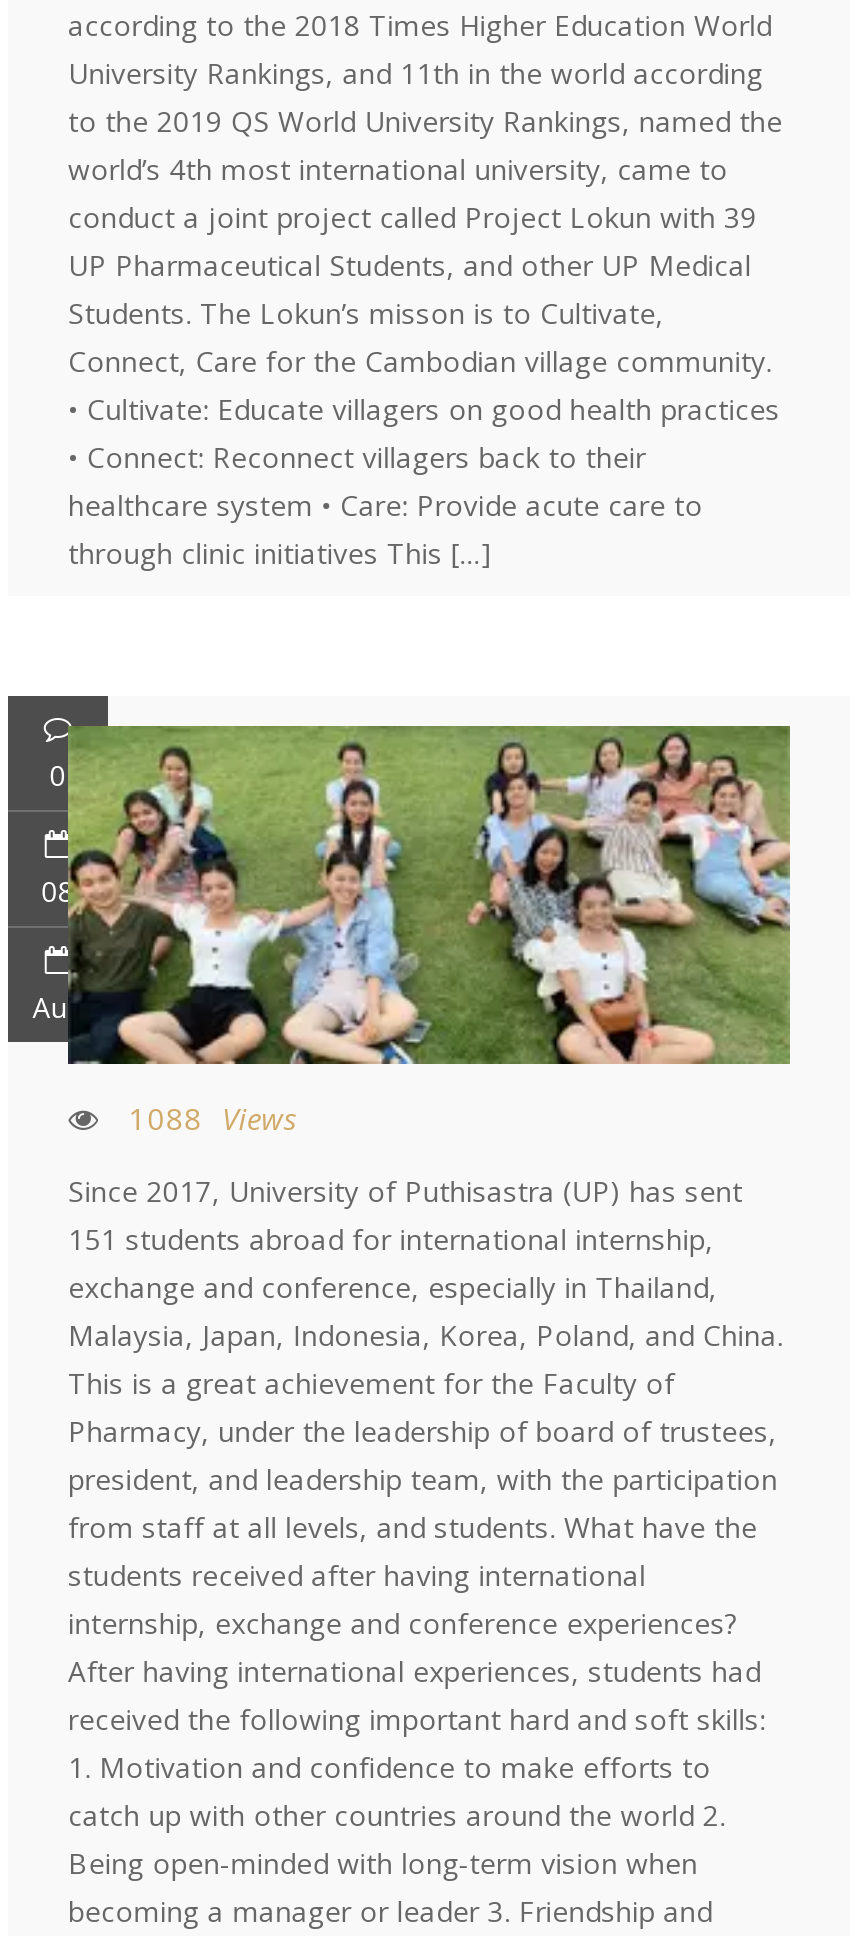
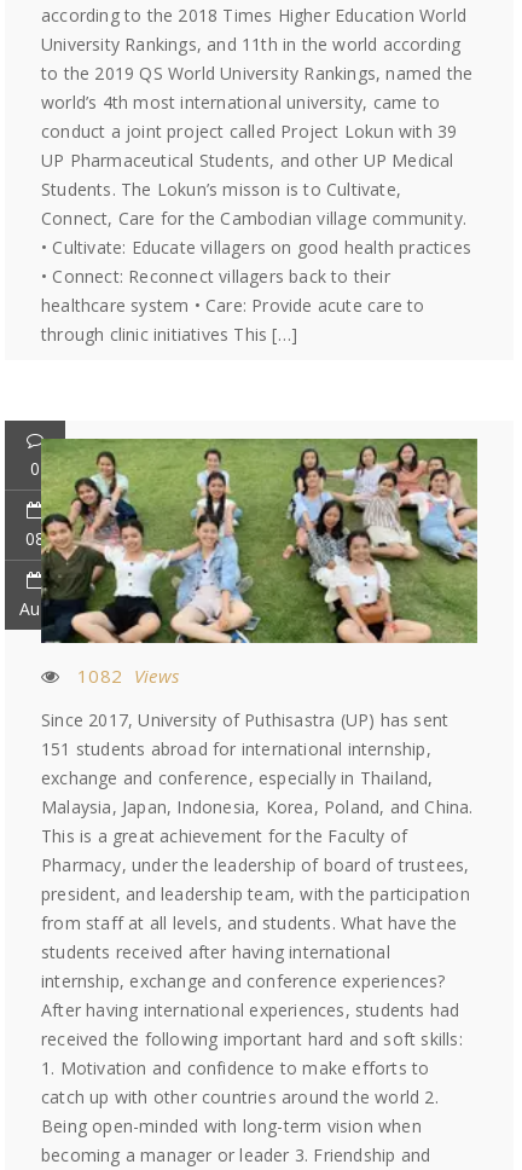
[128,1098,296,1138] 1088 Views -> [78,664,179,688] 1082 Views

